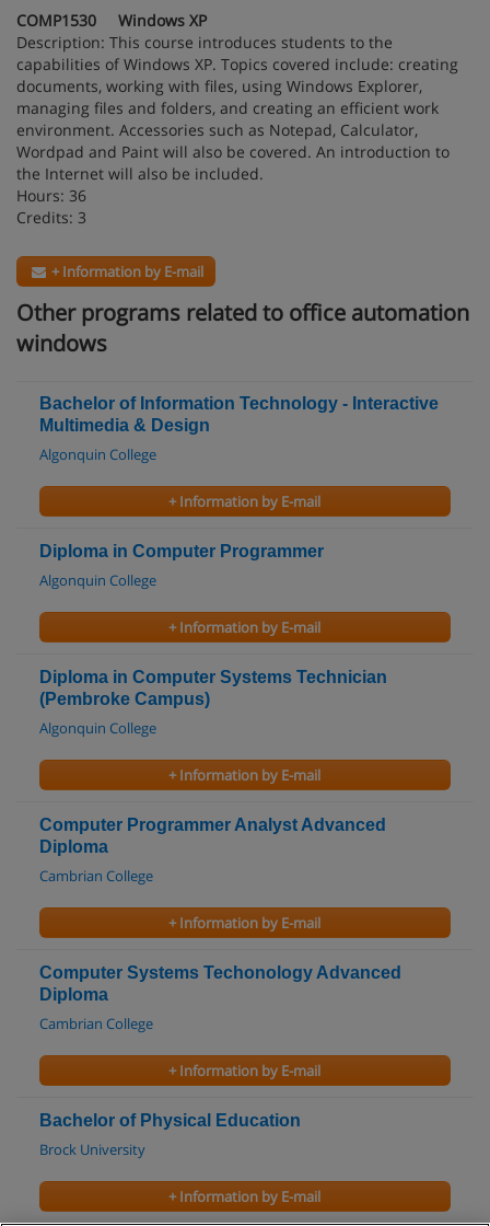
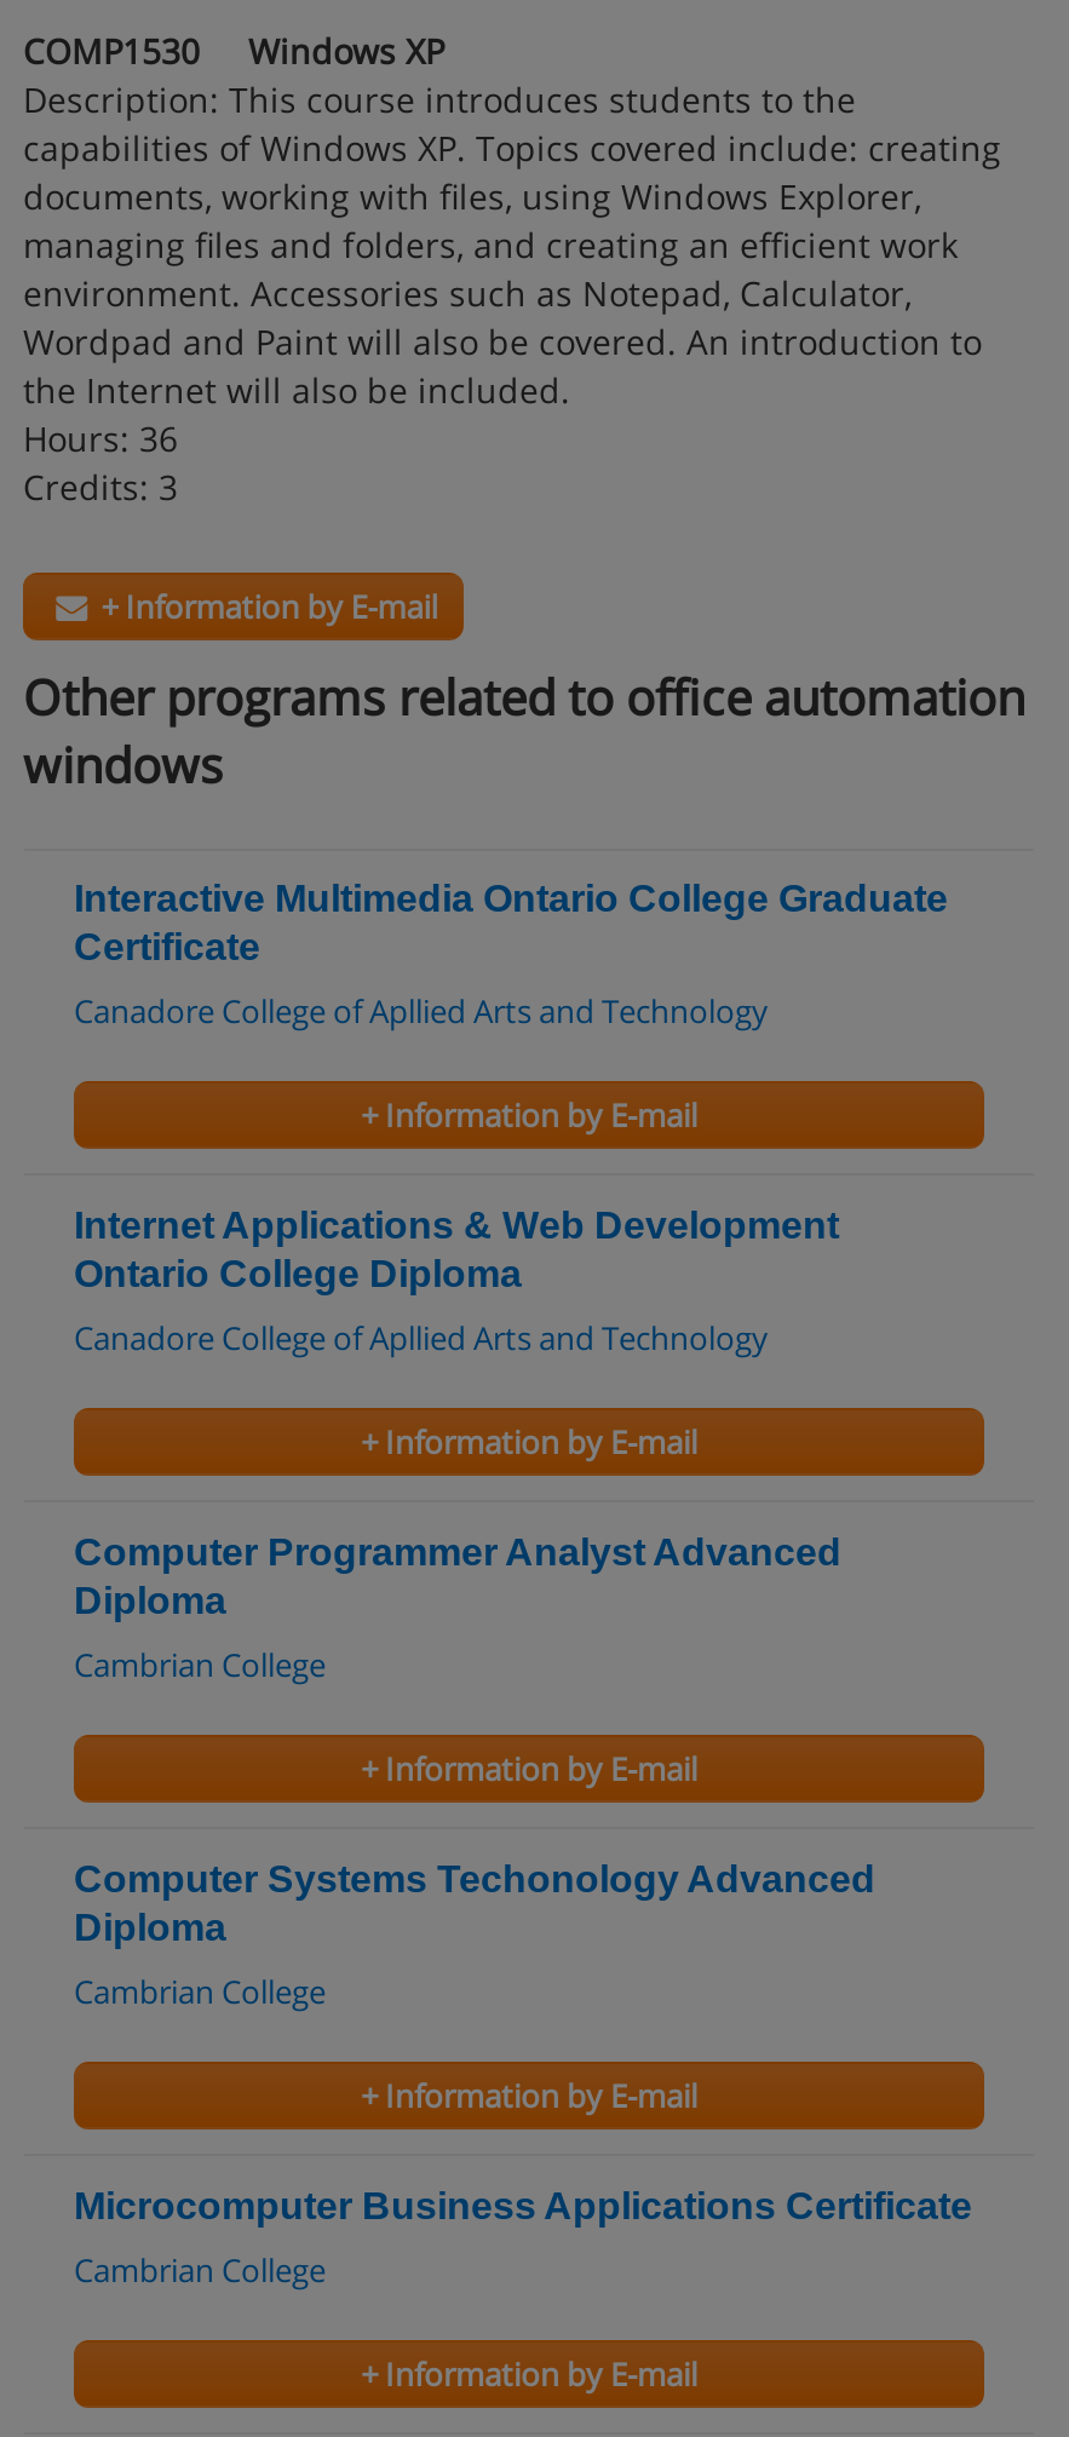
[39,394,439,435] Bachelor of Information Technology - Interactive | Multimedia & Design -> [74,878,948,967] Interactive Multimedia Ontario College Graduate | Certificate
[39,444,156,464] Algonquin College -> [74,989,769,1033] Canadore College of Apllied Arts and Technology
[39,542,387,738] Diploma in Computer Programmer | Algonquin College | + Information by E-mail | Diploma in Computer Systems Technician | (Pembroke Campus) | Algonquin College -> [74,1205,839,1360] Internet Applications & Web Development | Ontario College Diploma | Canadore College of Apllied Arts and Technology
[39,1111,301,1130] Bachelor of Physical Education -> [74,2185,972,2226] Microcomputer Business Applications Certificate
[39,1140,145,1159] Brock University -> [74,2248,326,2292] Cambrian College

